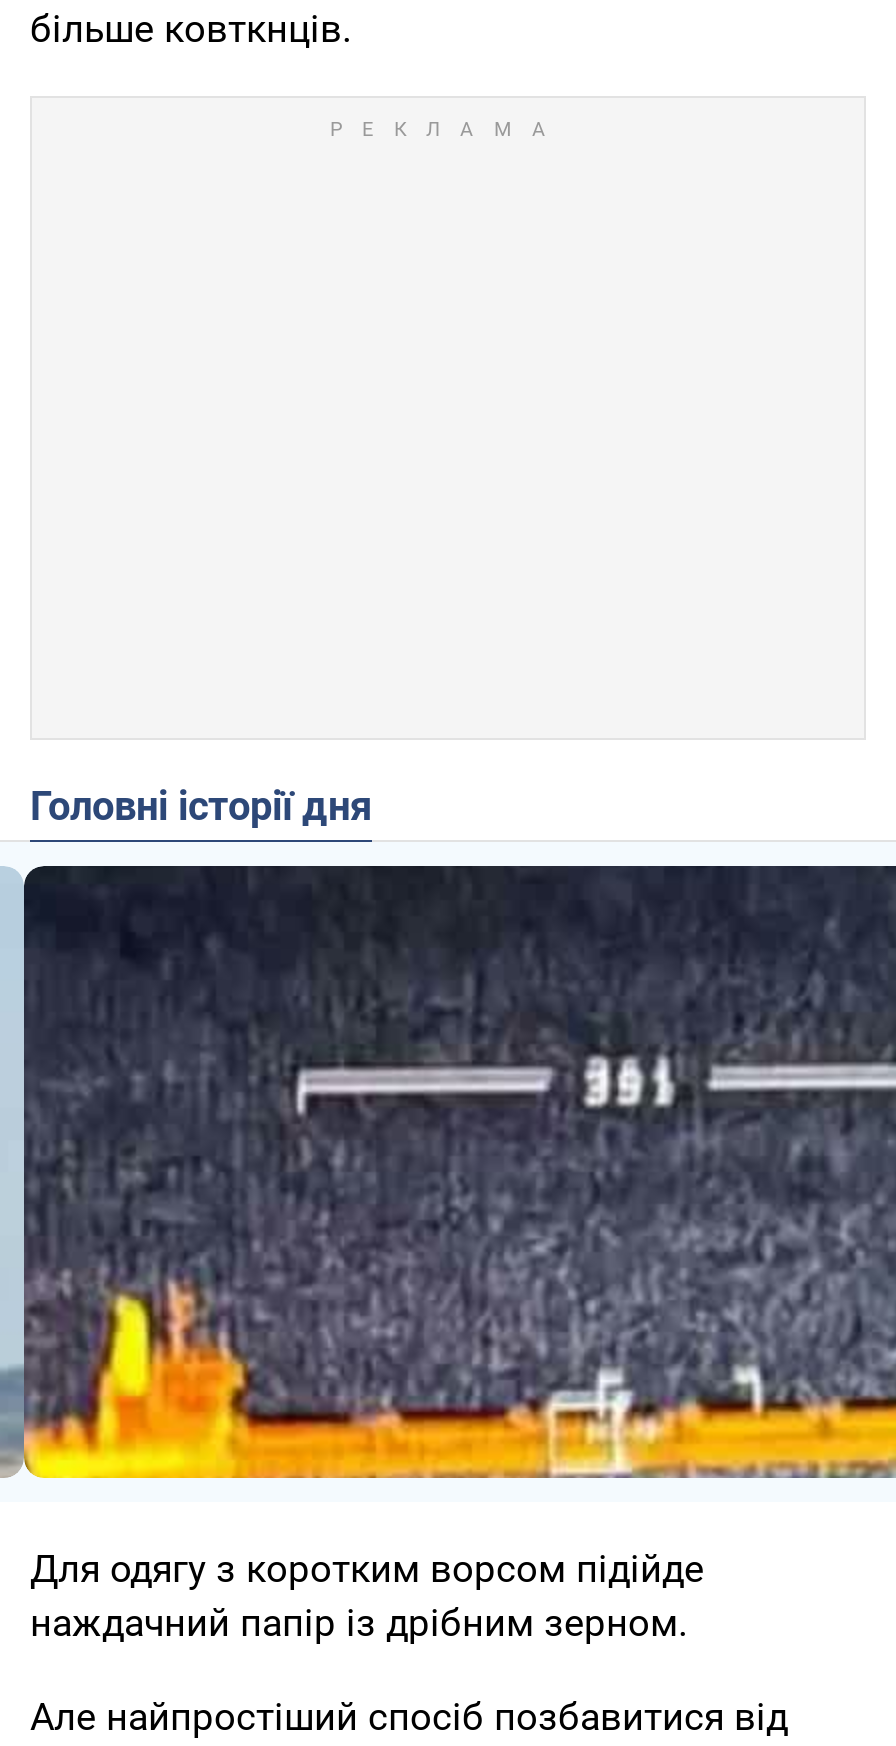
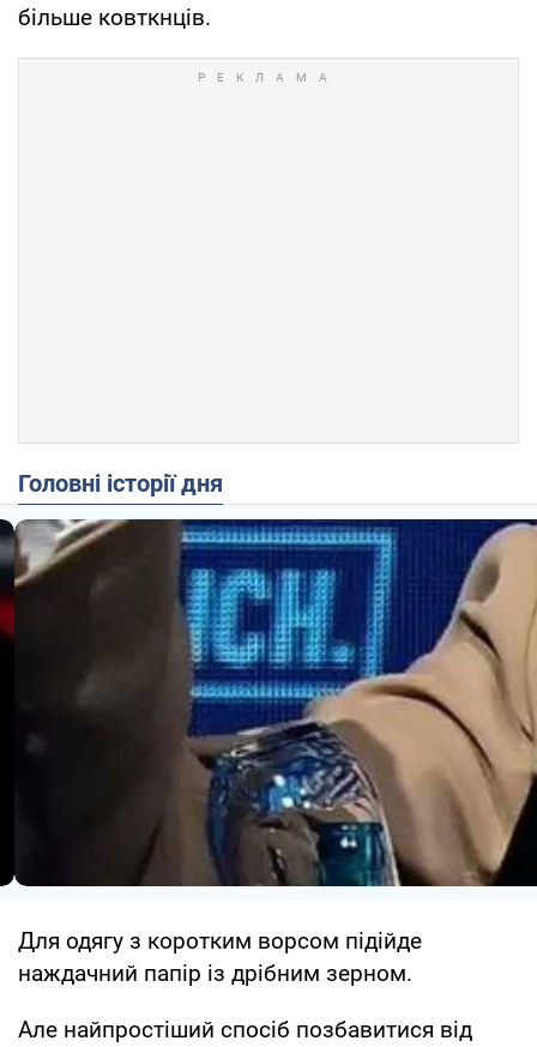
[6,864,890,1480] [image] -> [4,518,533,887] [image]

